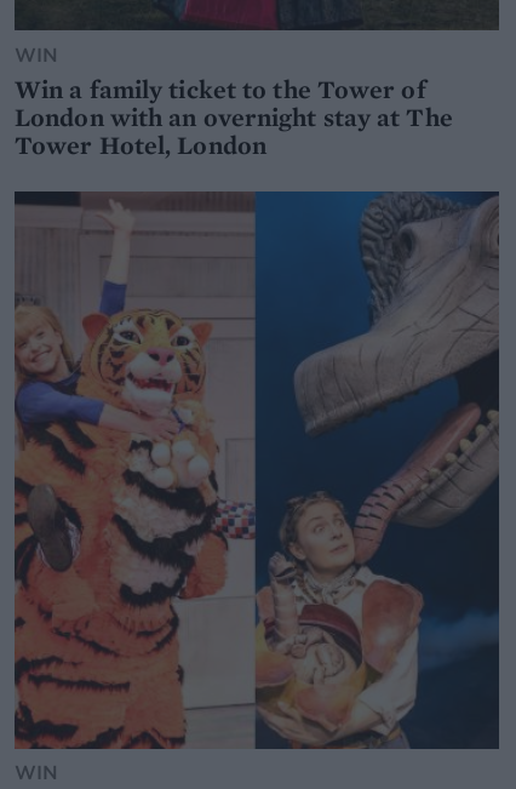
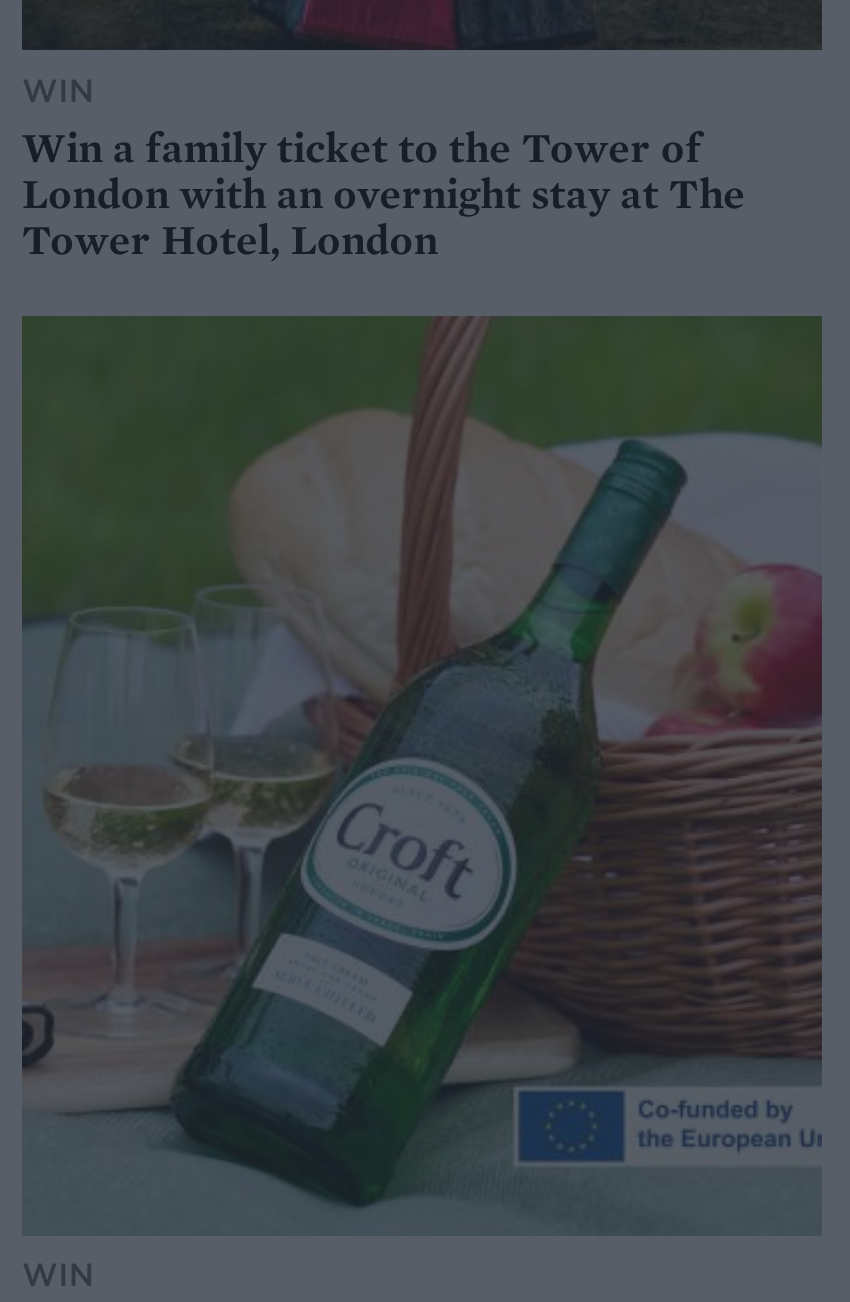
[13,190,500,750] [image] -> [20,314,824,1236] [image]

